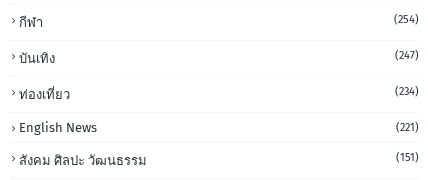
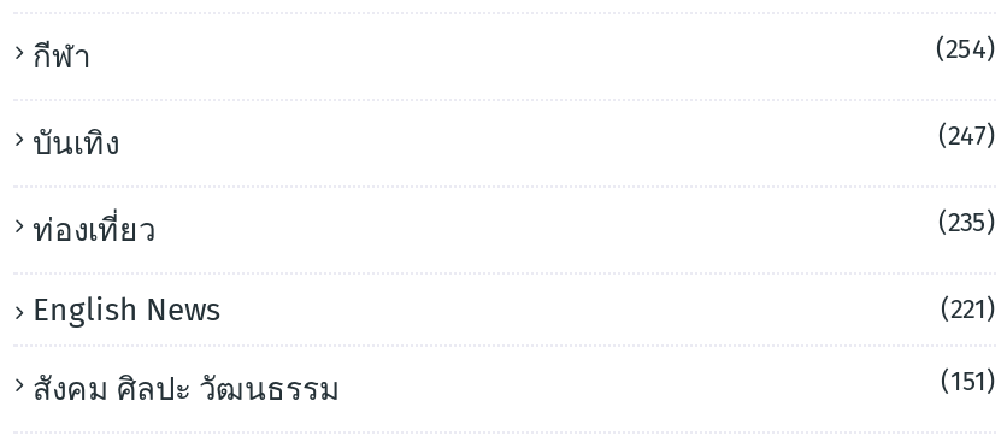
[395,85,419,98] (234) -> [938,207,996,238] (235)

